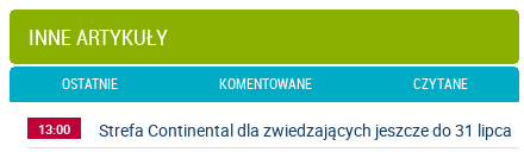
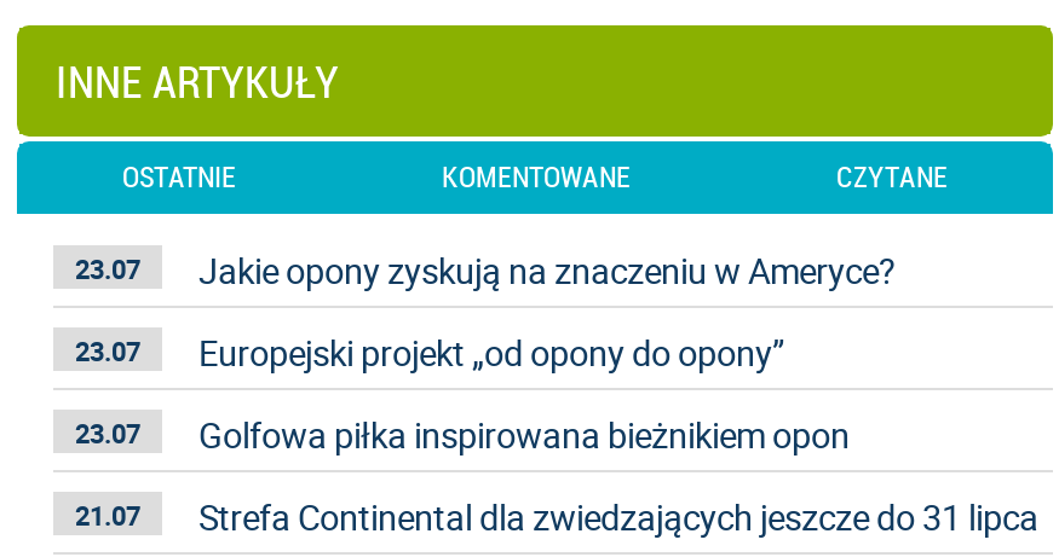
[38,121,70,138] 13:00 -> [75,248,896,533] 23.07 | Jakie opony zyskują na znaczeniu w Ameryce? | 23.07 | Europejski projekt „od opony do opony” | 23.07 | Golfowa piłka inspirowana bieżnikiem opon | 21.07

